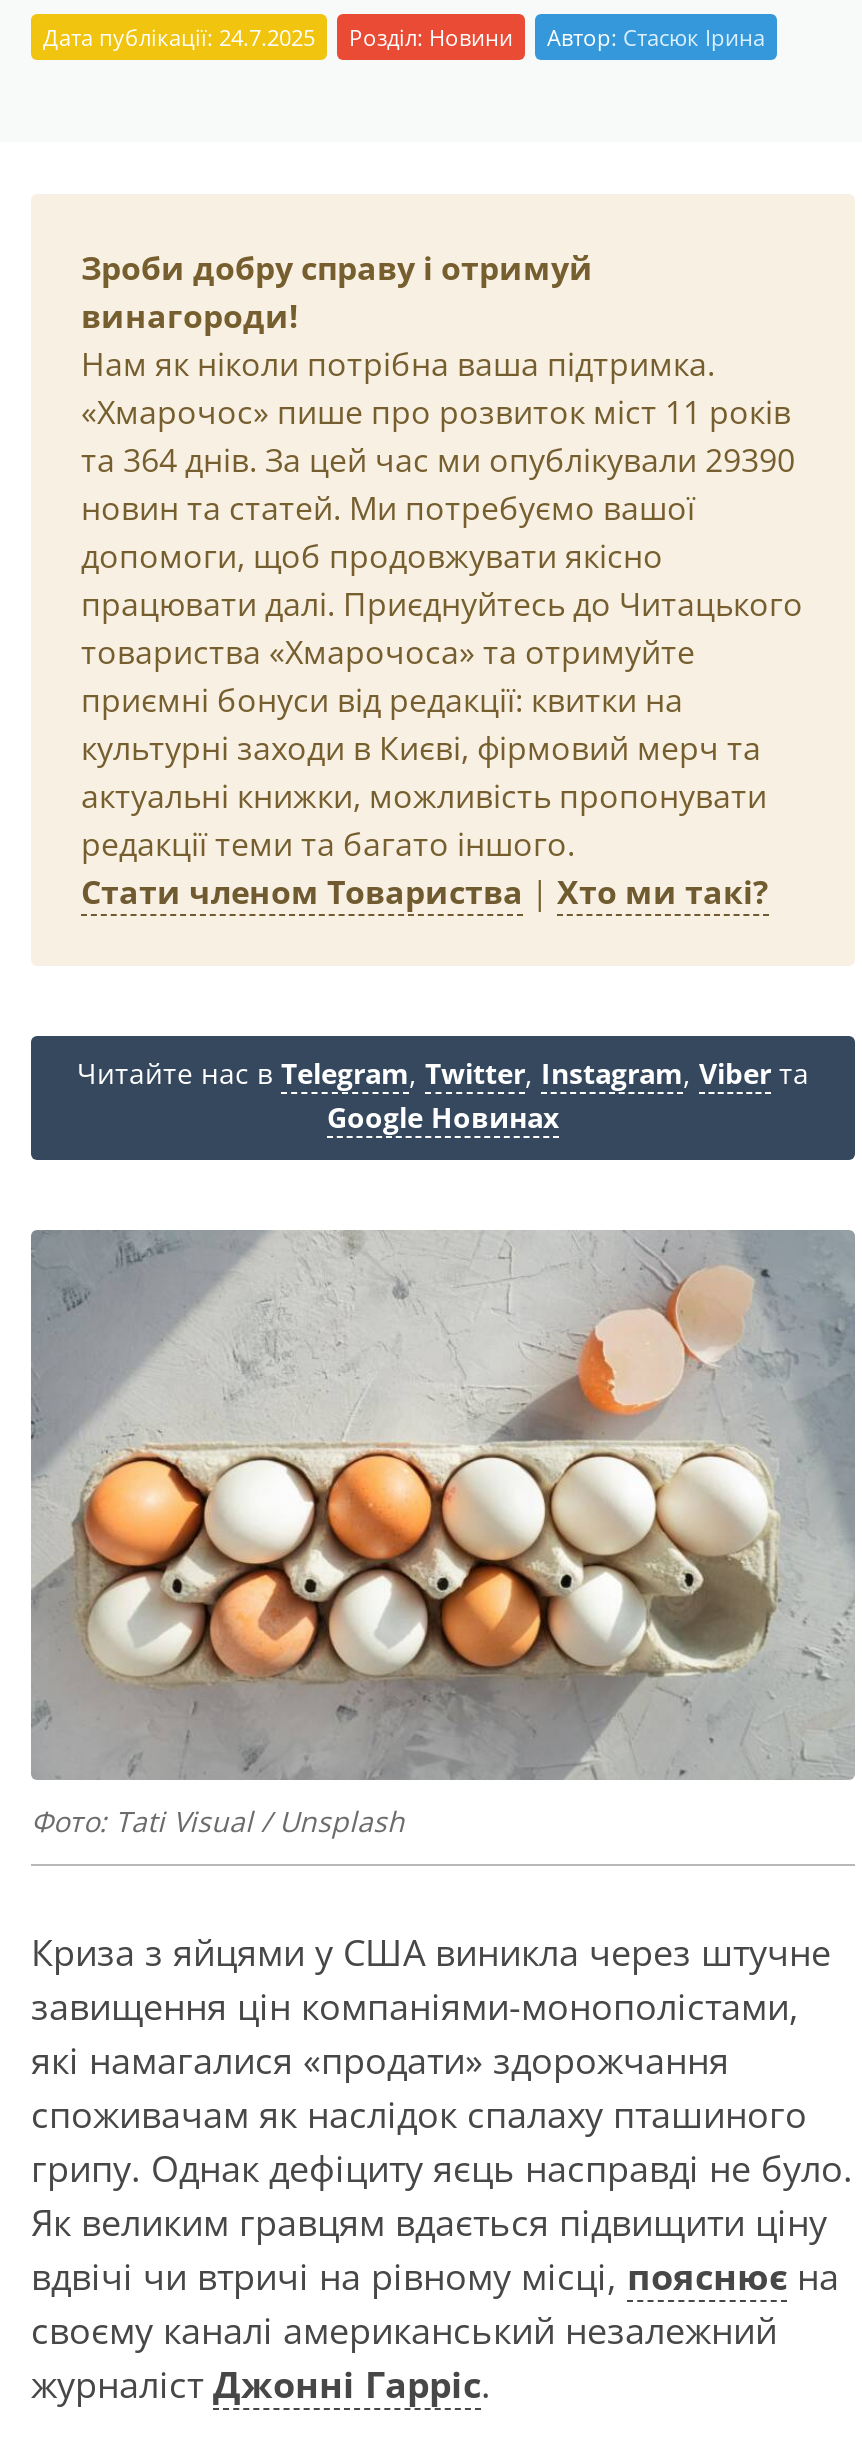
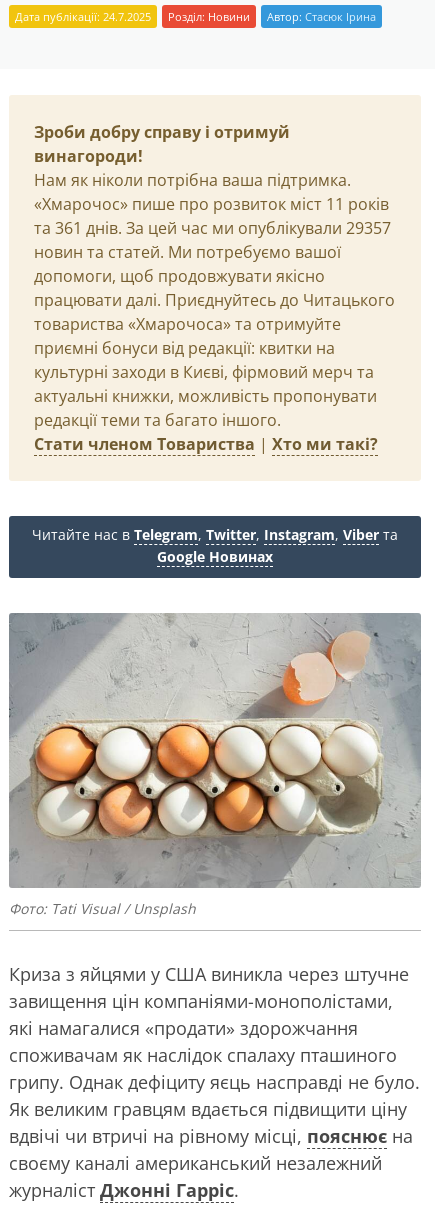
[81,438,795,482] та 364 днів. За цей час ми опублікували 29390 -> [34,217,391,239] та 361 днів. За цей час ми опублікували 29357

